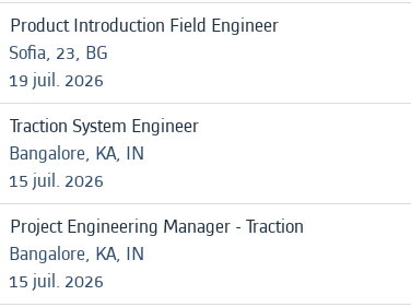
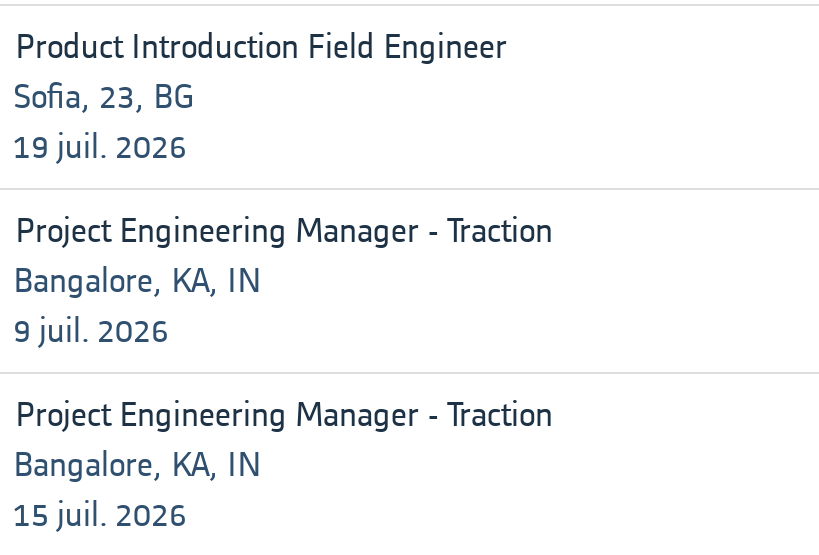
[10,113,199,140] Traction System Engineer -> [15,206,553,256] Project Engineering Manager - Traction
[9,167,104,194] 15 juil. 2026 -> [13,306,169,356] 9 juil. 2026

